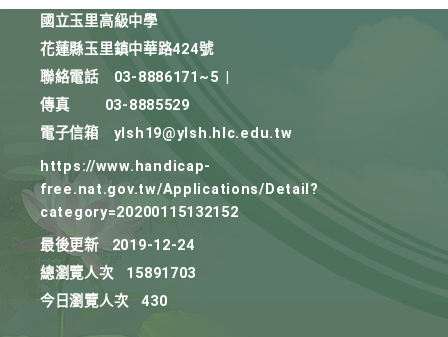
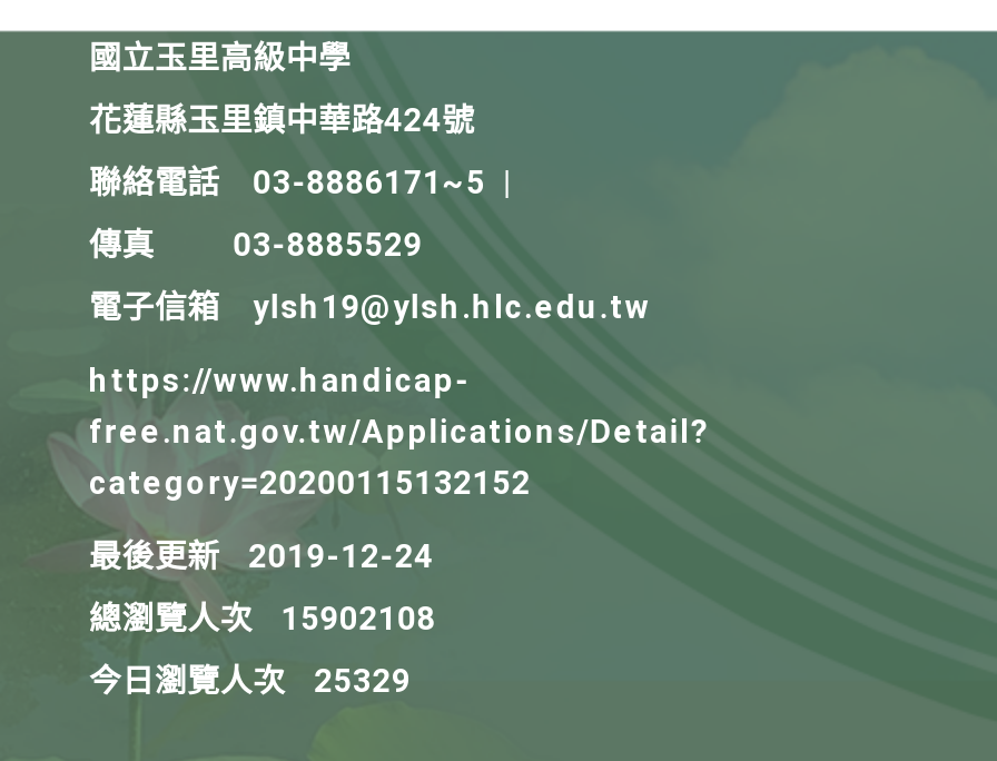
[40,265,196,282] 總瀏覽人次 15891703 -> [89,601,436,639] 總瀏覽人次 15902108
[40,293,167,310] 今日瀏覽人次 430 -> [89,663,411,701] 今日瀏覽人次 25329

